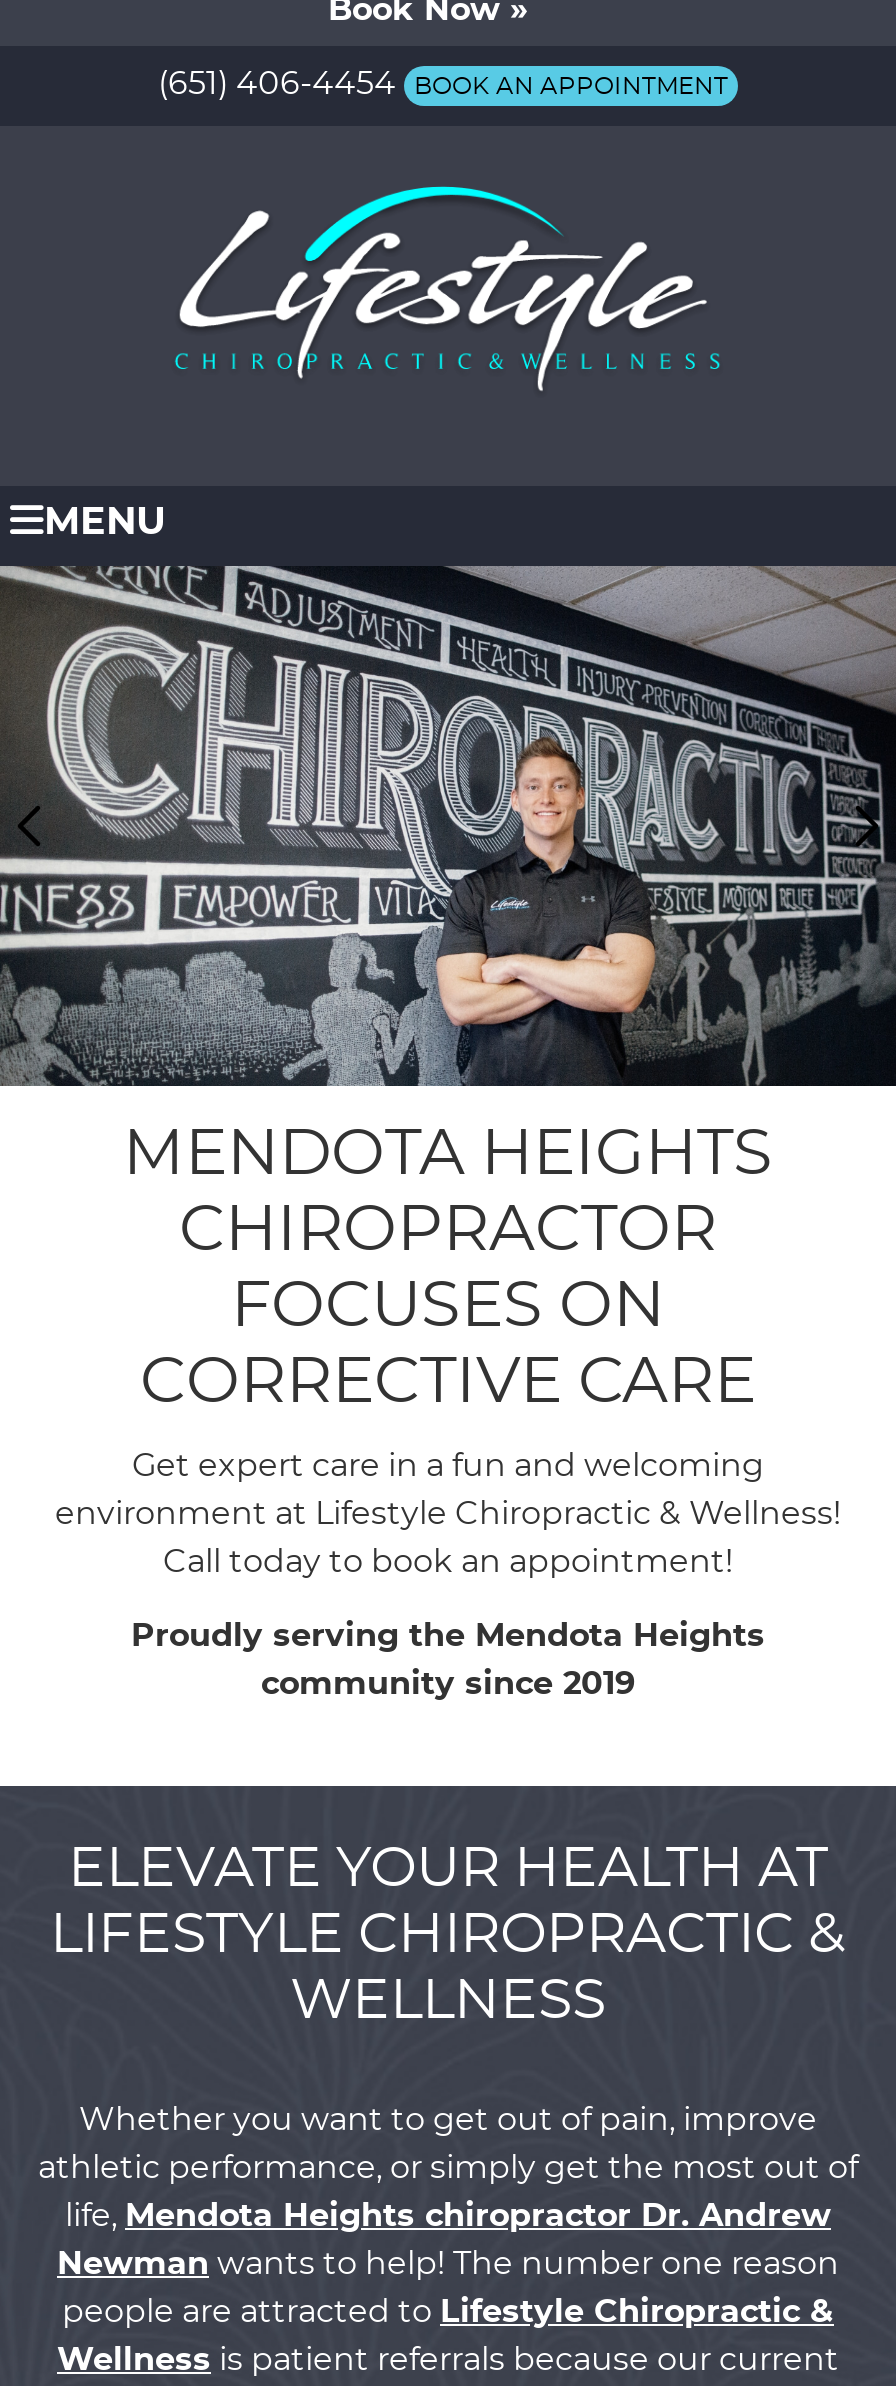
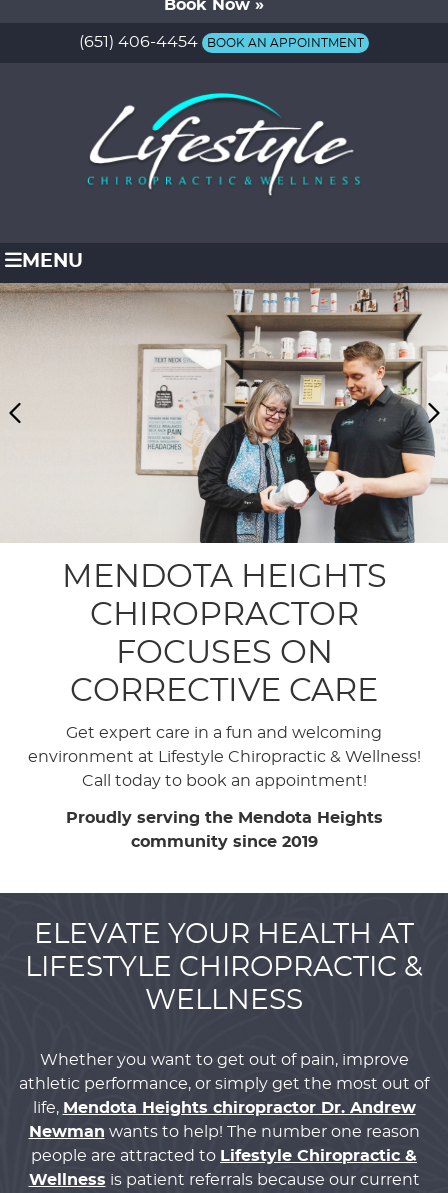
[6,566,890,1088] [image] -> [3,282,445,544] [image]

